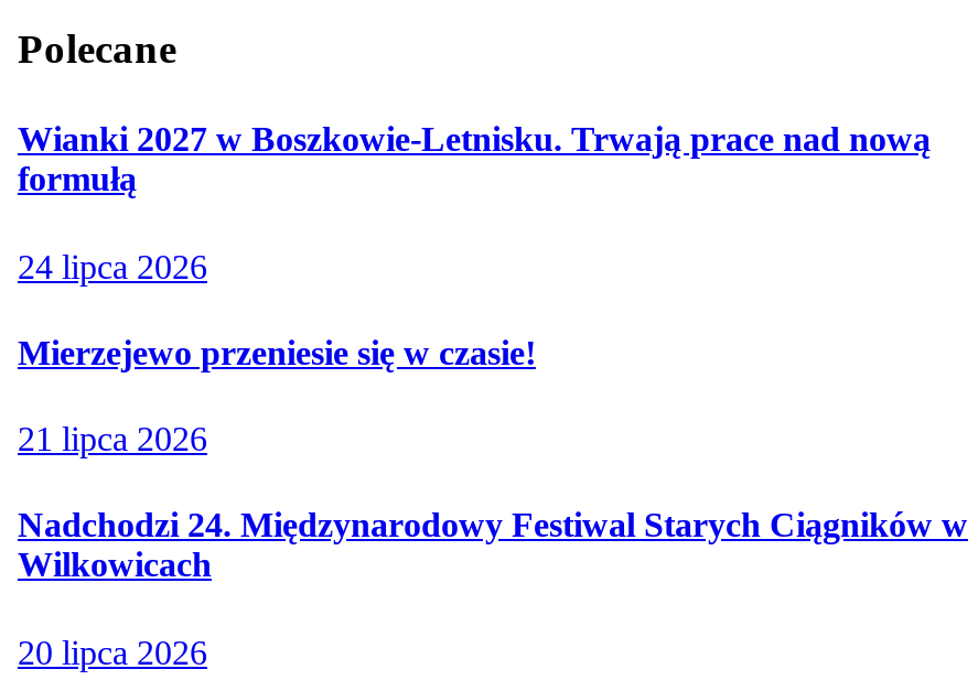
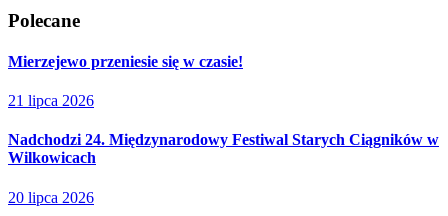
[18,121,931,285] Wianki 2027 w Boszkowie-Letnisku. Trwają prace nad nową | formułą | 24 lipca 2026 -> none

